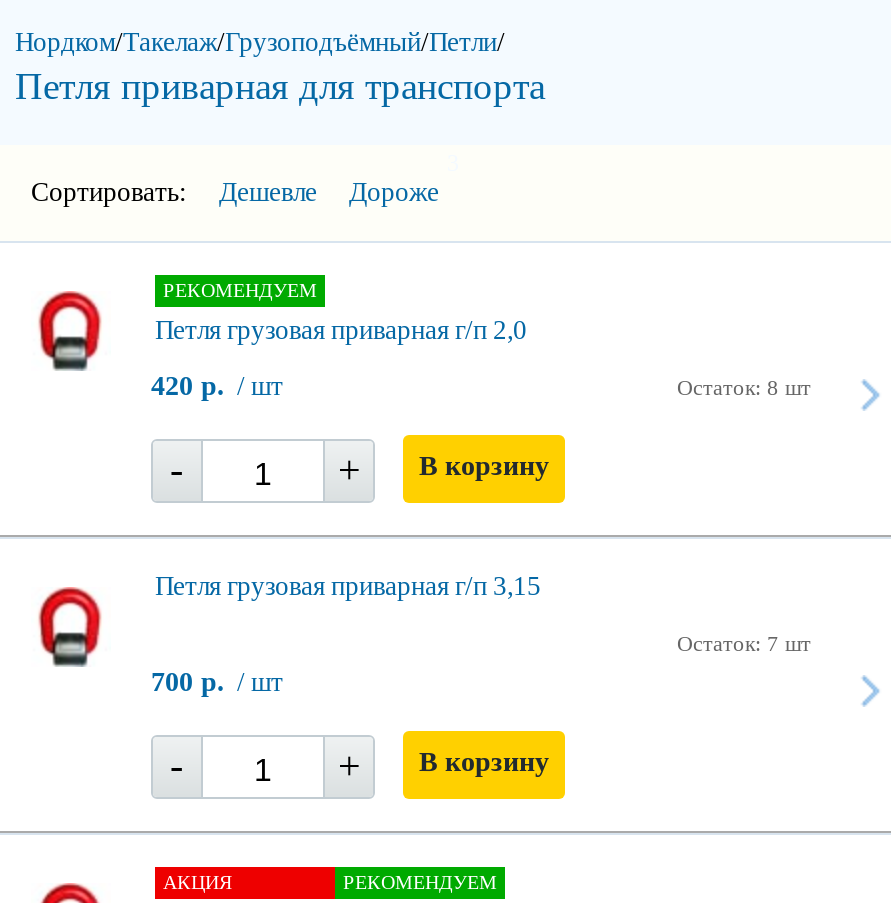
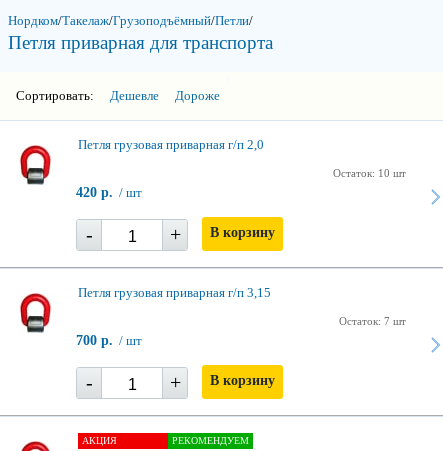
[163,279,317,301] РЕКОМЕНДУЕМ -> none
moved [155,315,527,345] -> [78,137,264,152]: Петля грузовая приварная г/п 2,0
[677,375,811,399] Остаток: 8 шт -> [333,167,406,179] Остаток: 10 шт

